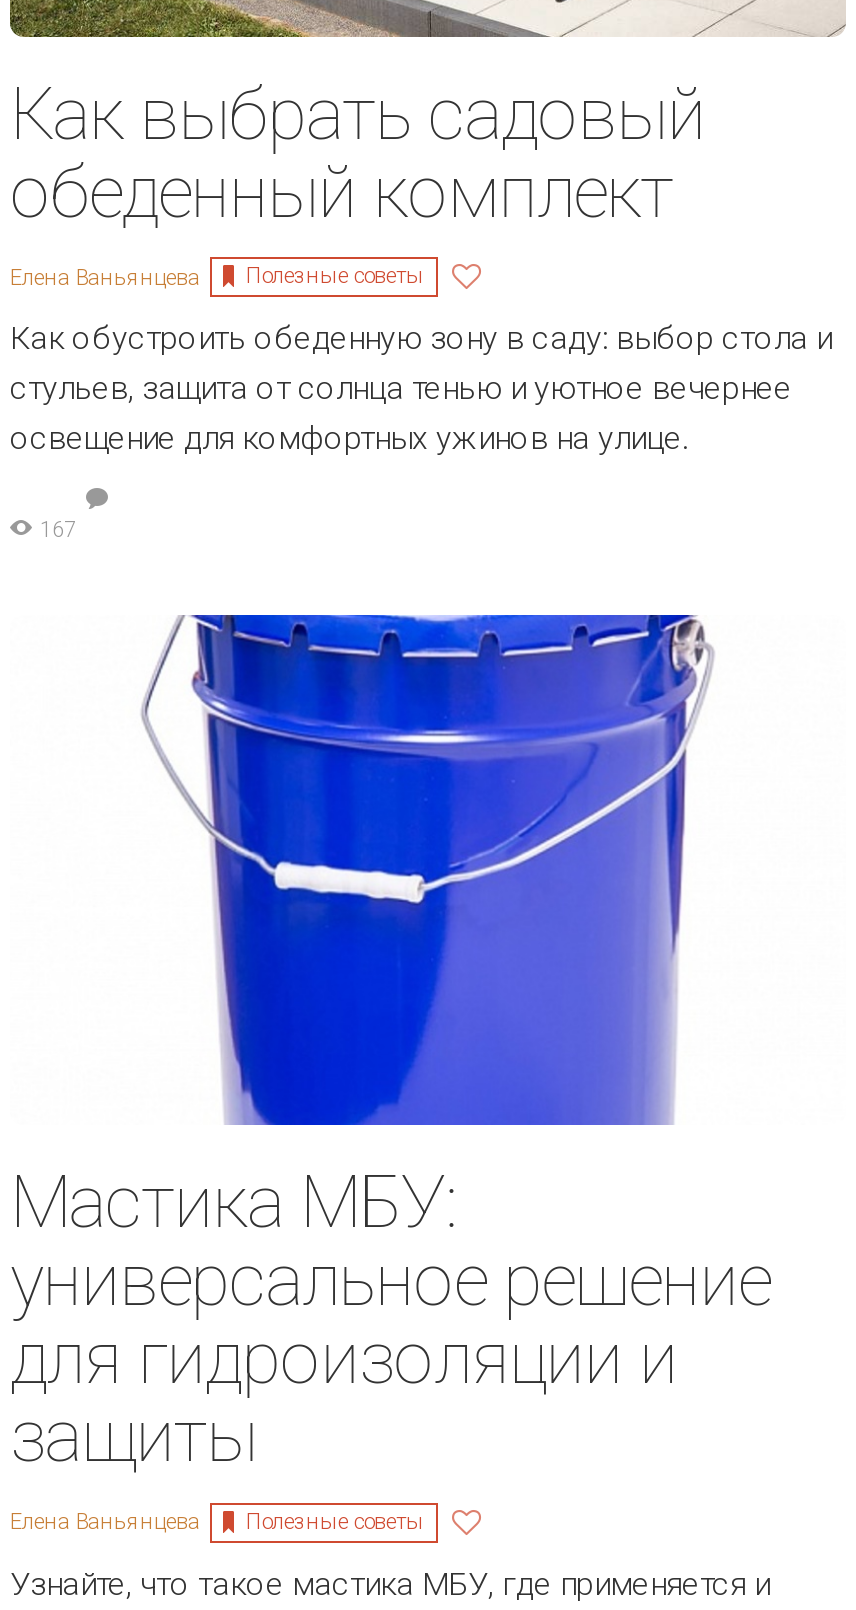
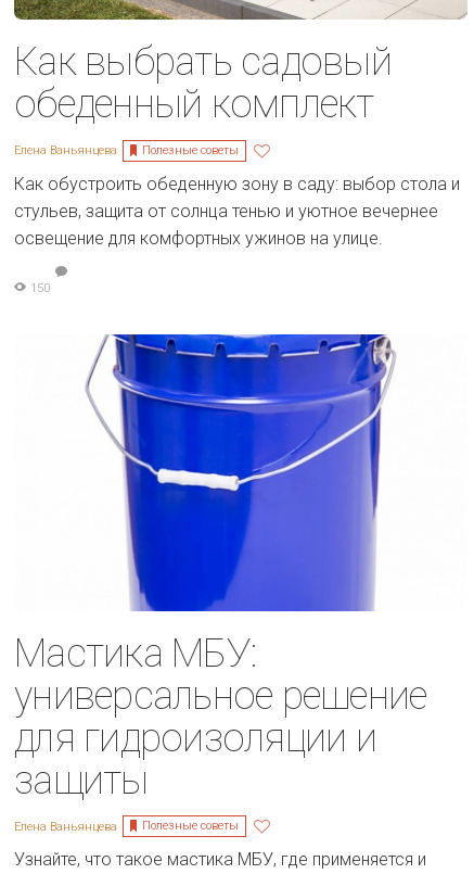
[40,518,76,544] 167 -> [30,281,50,295] 150

